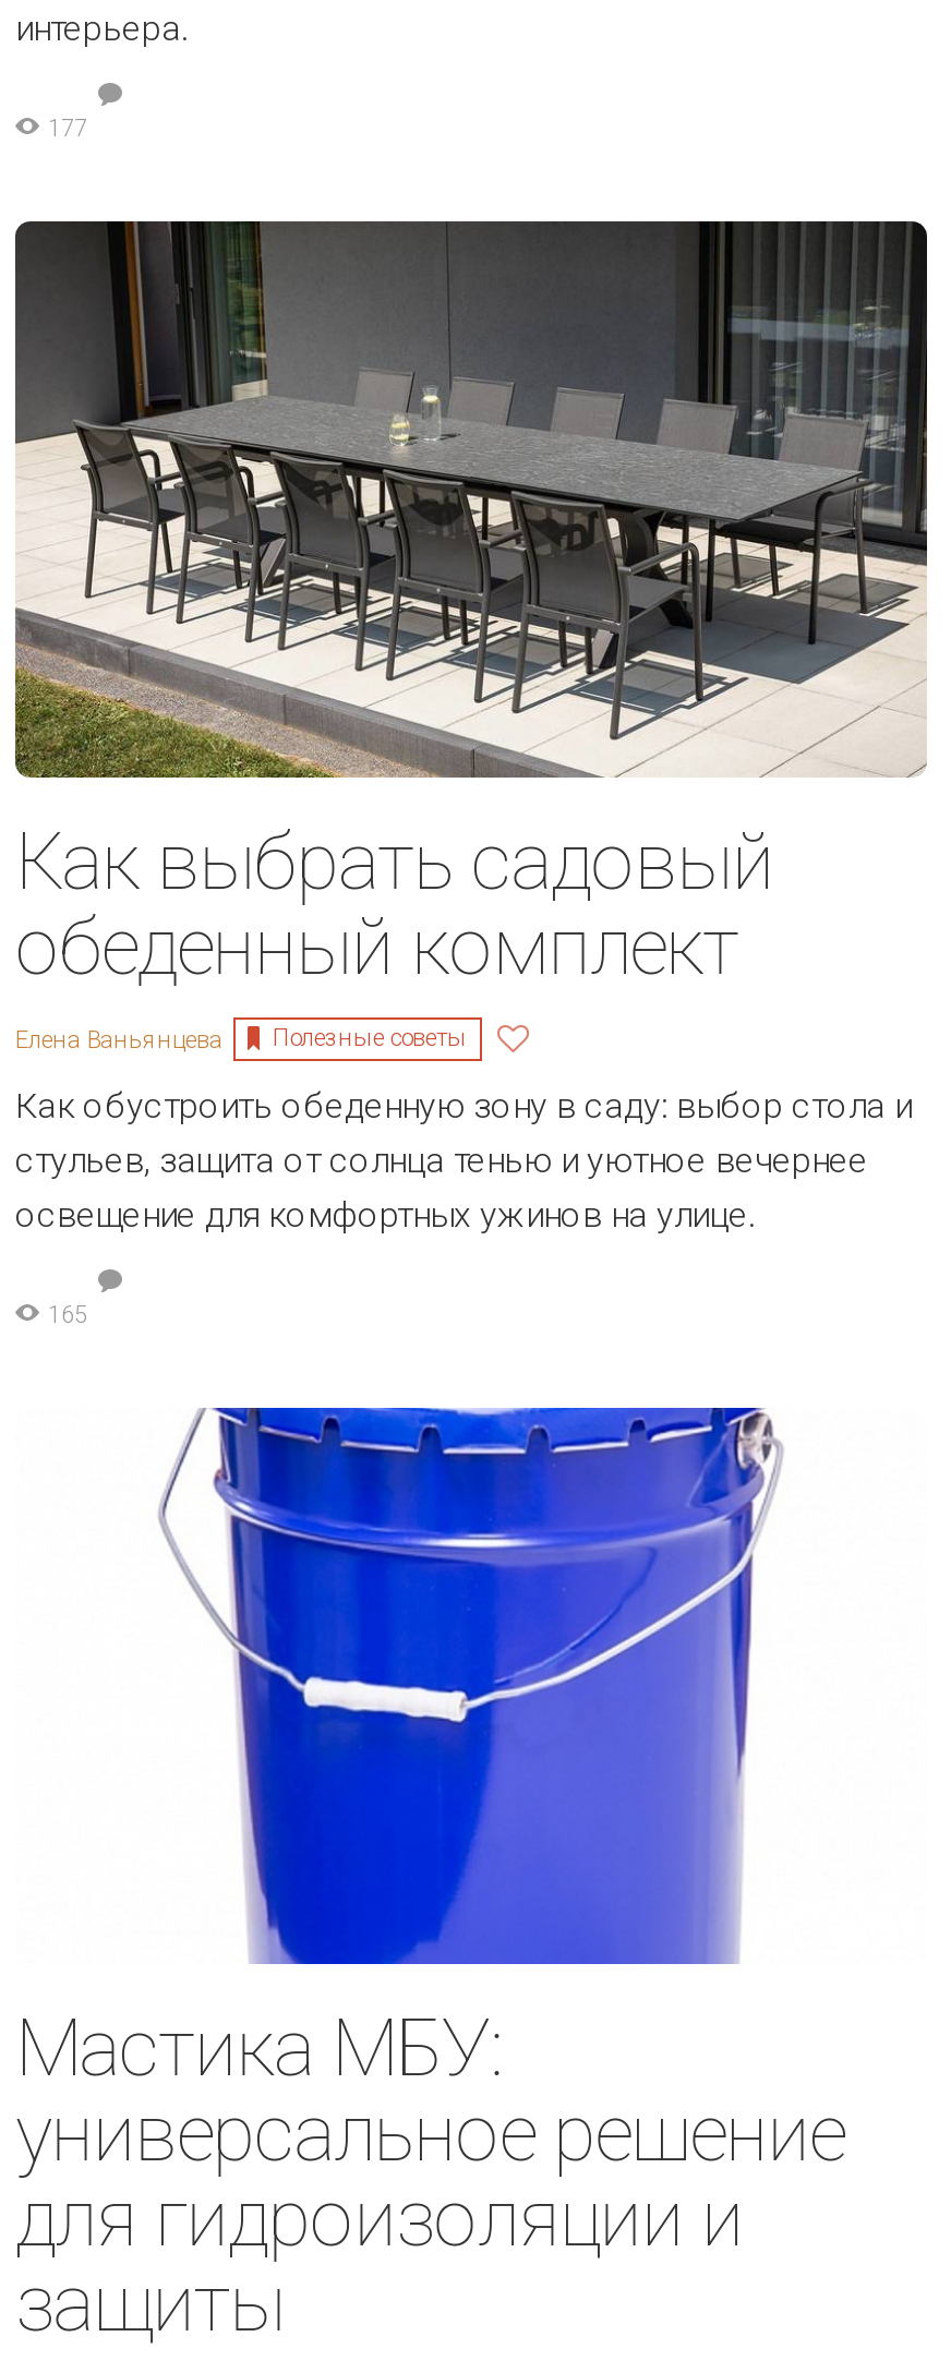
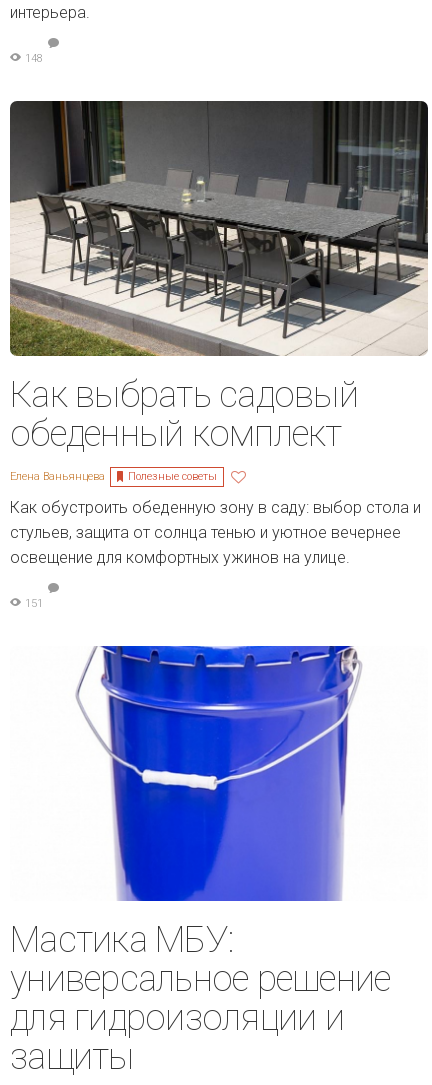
[48,114,87,143] 177 -> [25,52,43,65] 148
[48,1302,87,1330] 165 -> [25,597,43,610] 151

